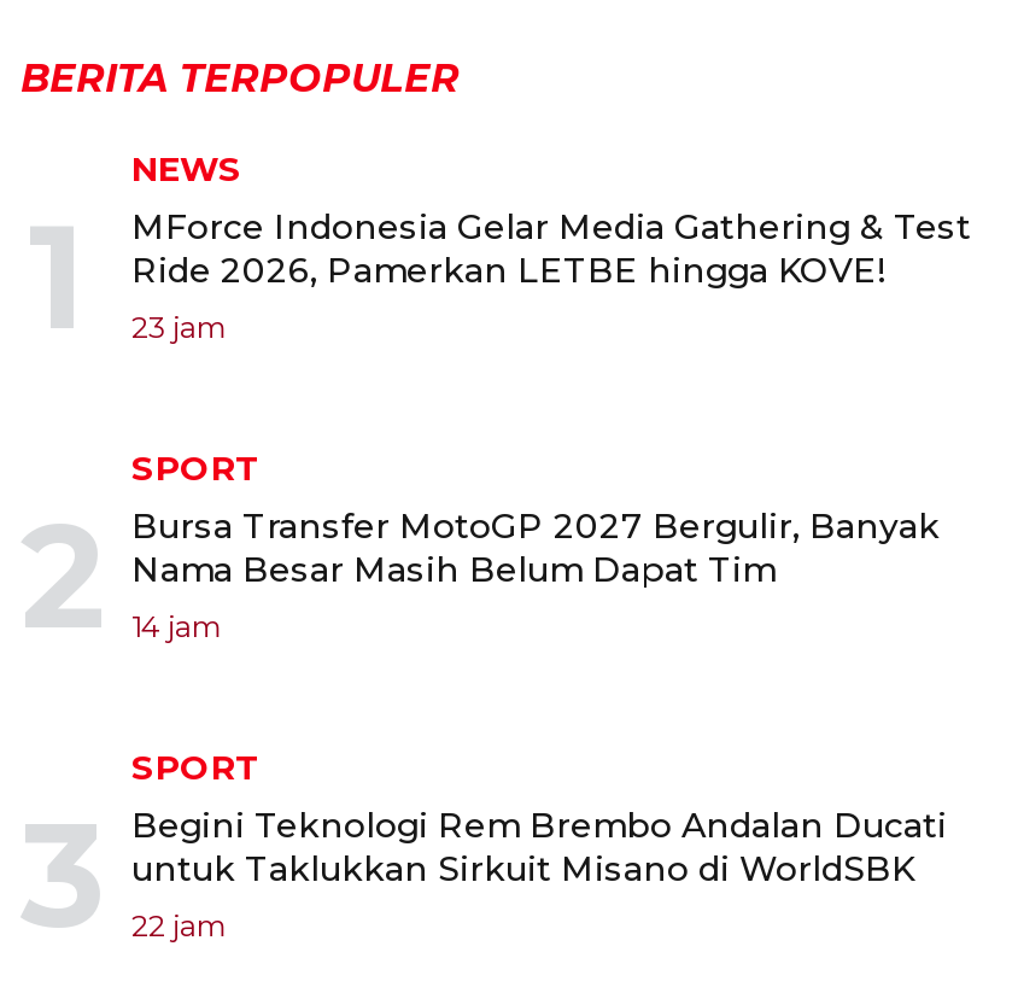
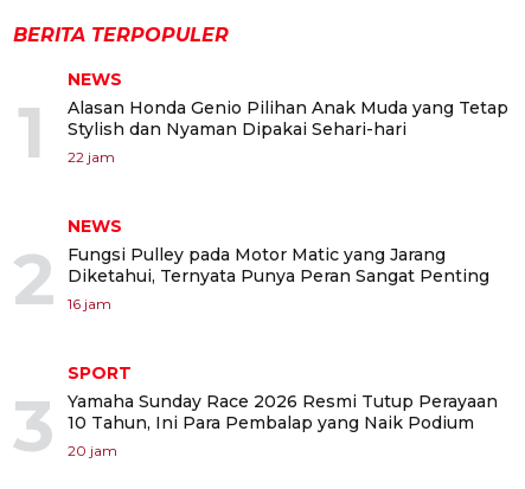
[131,205,971,345] MForce Indonesia Gelar Media Gathering & Test | Ride 2026, Pamerkan LETBE hingga KOVE! | 23 jam -> [68,97,508,166] Alasan Honda Genio Pilihan Anak Muda yang Tetap | Stylish dan Nyaman Dipakai Sehari-hari | 22 jam
[131,446,940,644] SPORT | Bursa Transfer MotoGP 2027 Bergulir, Banyak | Nama Besar Masih Belum Dapat Tim | 14 jam -> [68,215,489,312] NEWS | Fungsi Pulley pada Motor Matic yang Jarang | Diketahui, Ternyata Punya Peran Sangat Penting | 16 jam
[131,803,947,943] Begini Teknologi Rem Brembo Andalan Ducati | untuk Taklukkan Sirkuit Misano di WorldSBK | 22 jam -> [68,390,498,459] Yamaha Sunday Race 2026 Resmi Tutup Perayaan | 10 Tahun, Ini Para Pembalap yang Naik Podium | 20 jam

